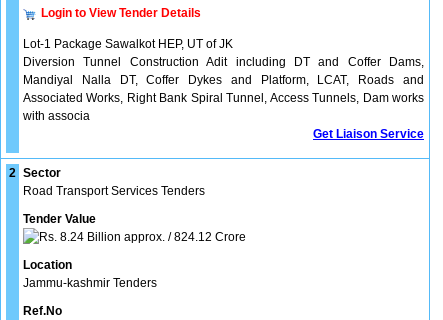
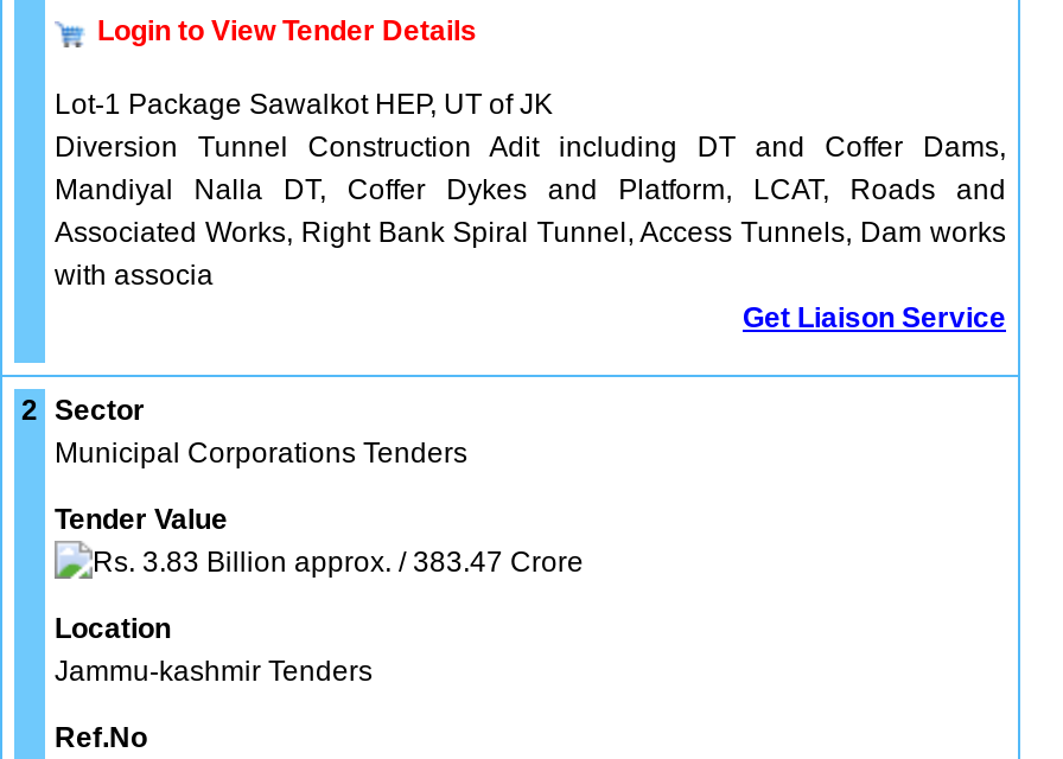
[23,184,205,198] Road Transport Services Tenders -> [55,436,467,470] Municipal Corporations Tenders
[57,230,246,244] 8.24 Billion approx. / 824.12 Crore -> [135,546,584,579] 3.83 Billion approx. / 383.47 Crore

